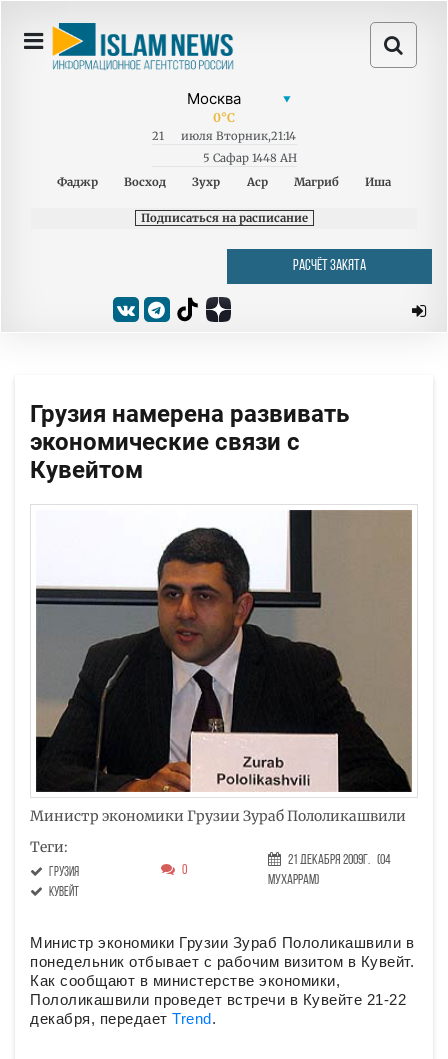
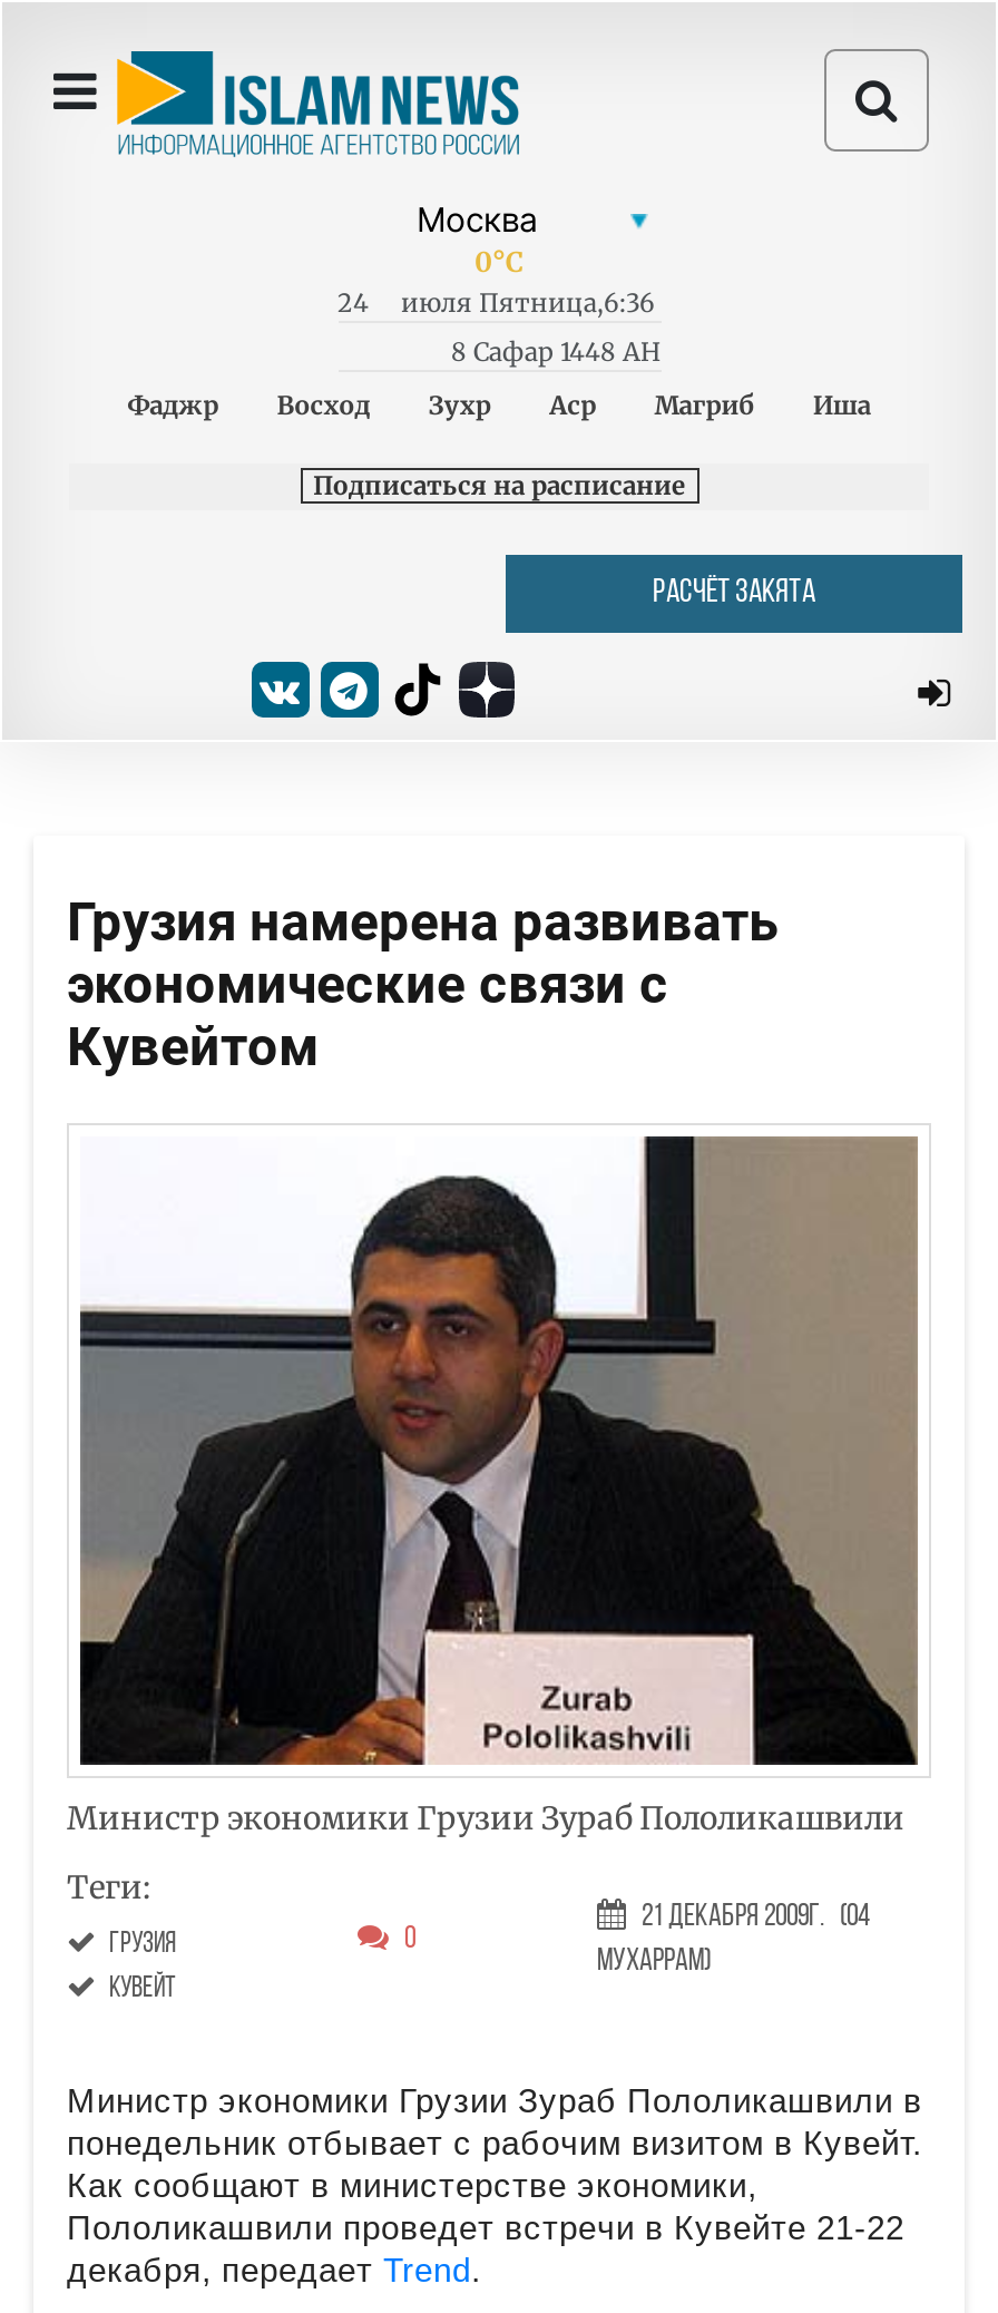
[151,129,163,143] 21 -> [337,287,369,319] 24
[180,129,295,143] июля Вторник,21:14 -> [401,287,655,319] июля Пятница,6:36
[202,151,296,165] 5 Сафар 1448 AH -> [451,336,661,368] 8 Сафар 1448 AH

